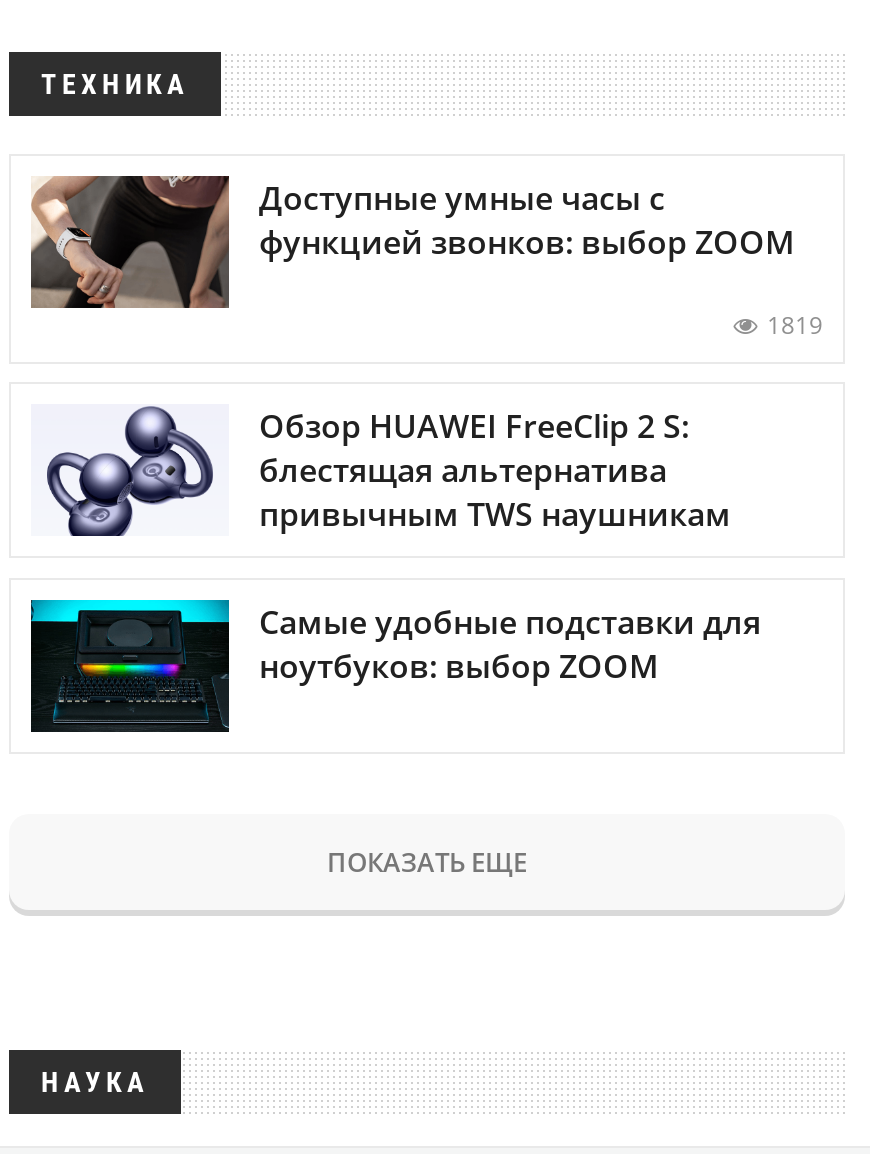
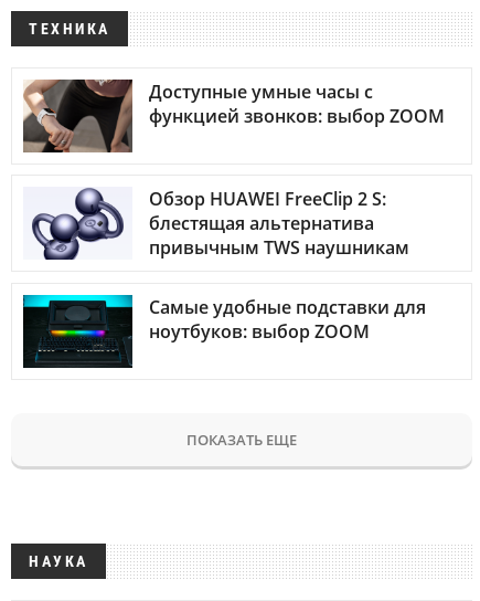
[767,308,823,342] 1819 -> none

